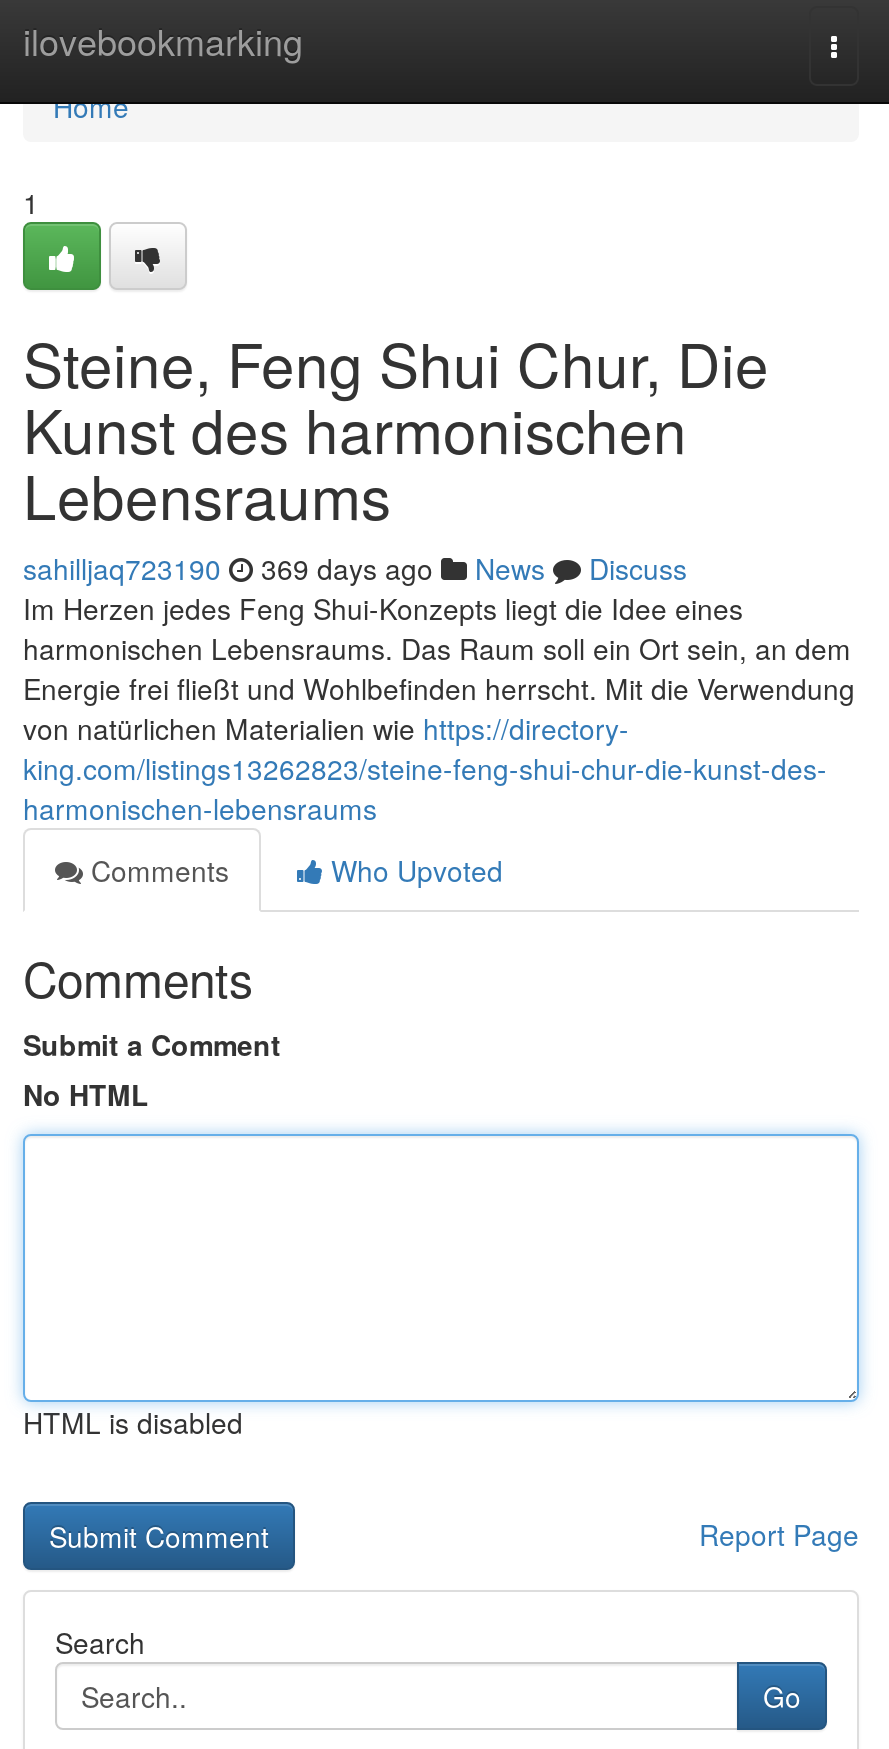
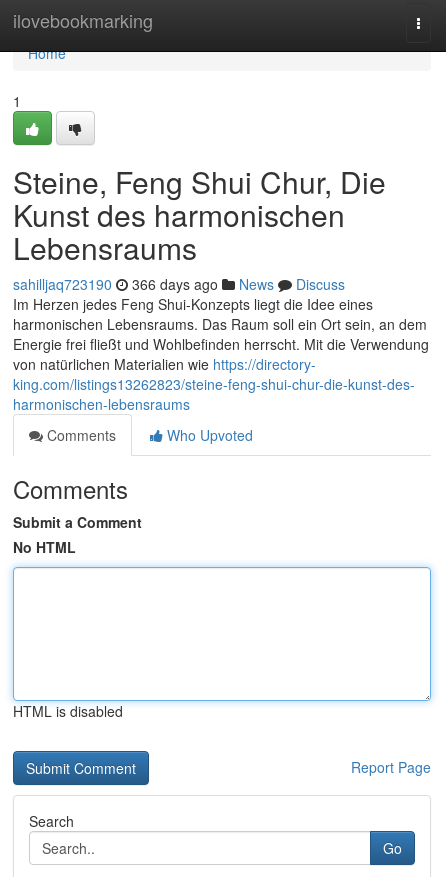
[23,548,687,588] sahilljaq723190 369 days ago News Discuss -> [13,274,345,294] sahilljaq723190 366 days ago News Discuss

